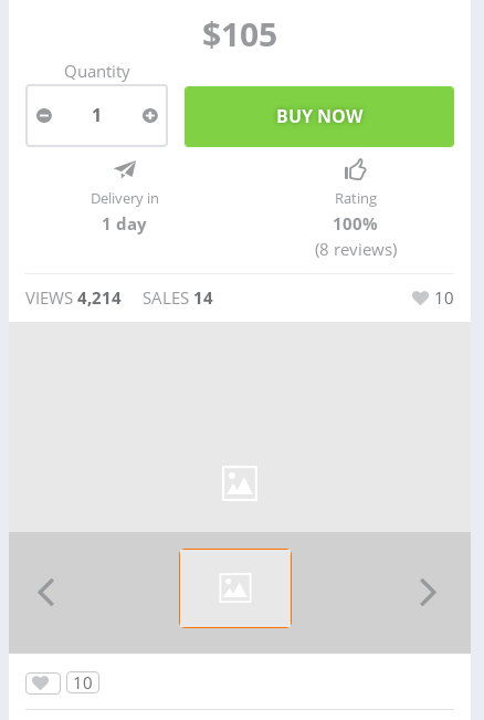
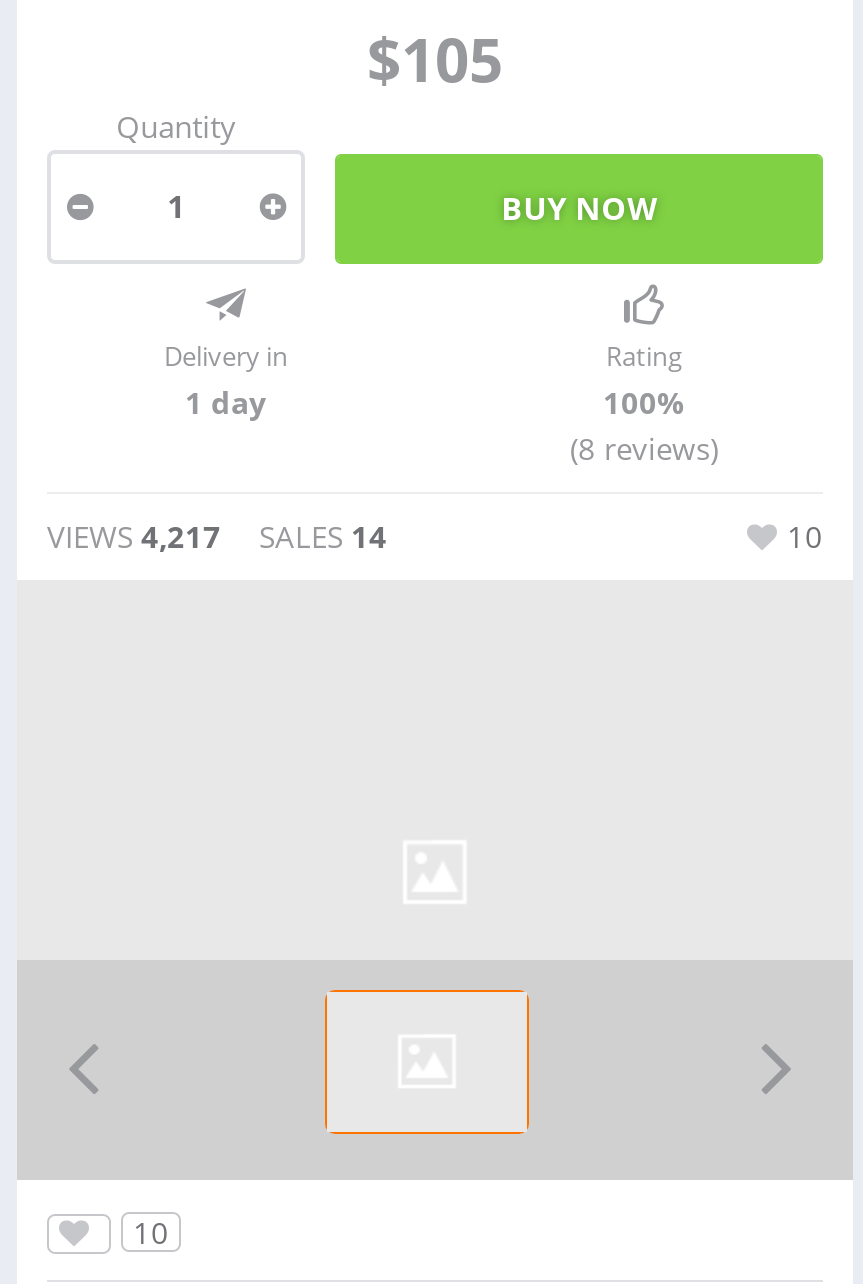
[25,286,213,309] VIEWS 4,214 SALES 14 -> [47,516,387,556] VIEWS 4,217 SALES 14

